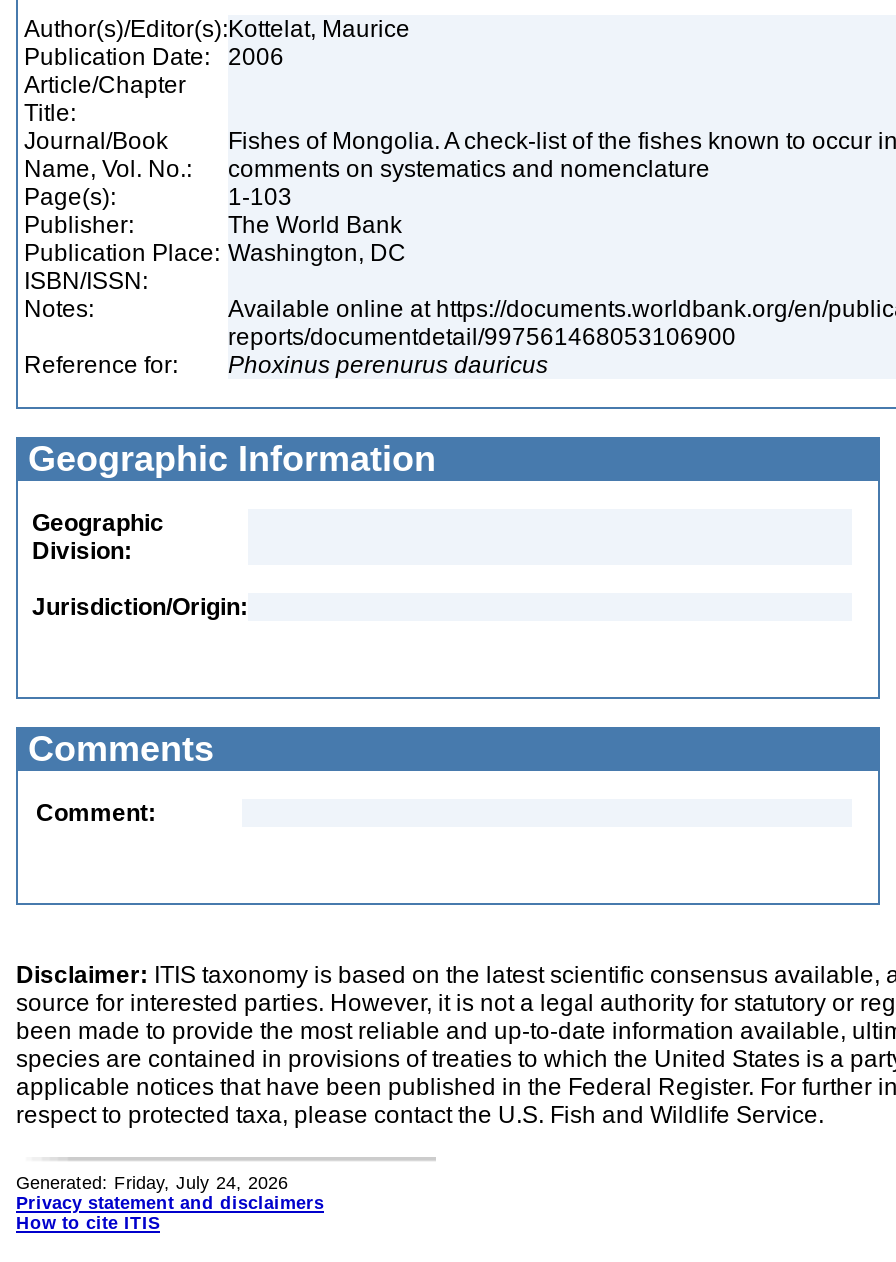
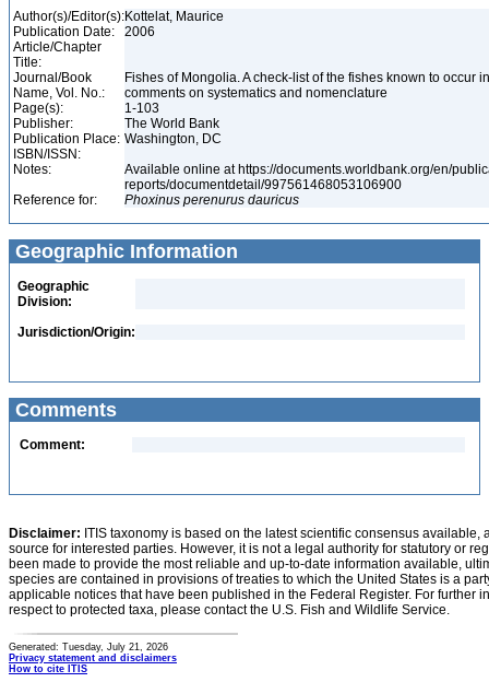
[16,1173,288,1193] Generated: Friday, July 24, 2026 -> [9,642,168,652] Generated: Tuesday, July 21, 2026

